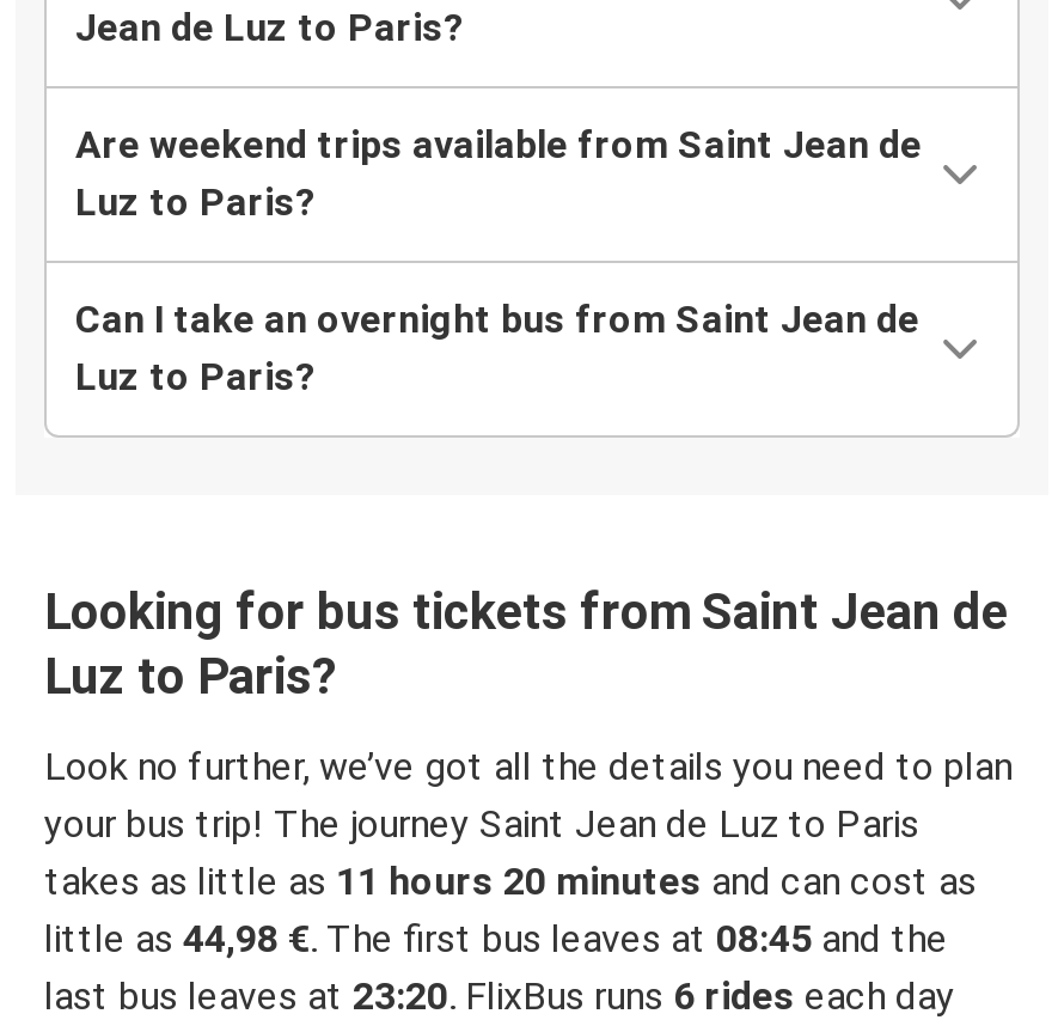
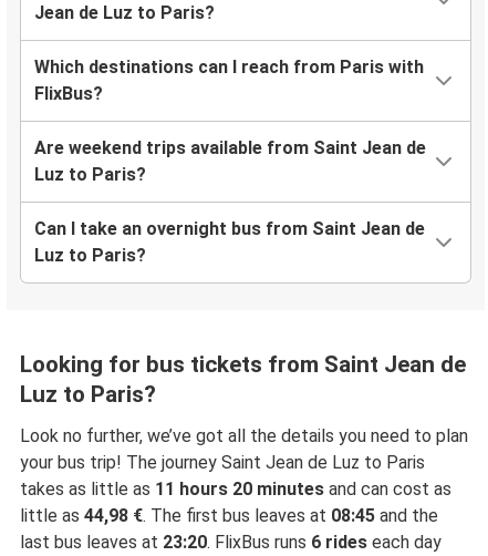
none -> [34,57,424,104] Which destinations can I reach from Paris with | FlixBus?

